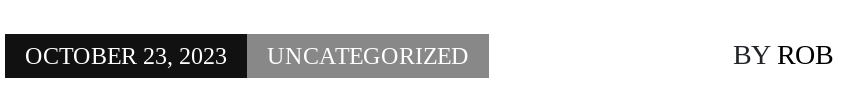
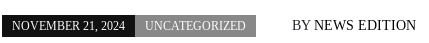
[25,41,469,69] OCTOBER 23, 2023 UNCATEGORIZED -> [12,18,246,32] NOVEMBER 21, 2024 UNCATEGORIZED
[733,40,833,70] BY ROB -> [292,18,416,33] BY NEWS EDITION

